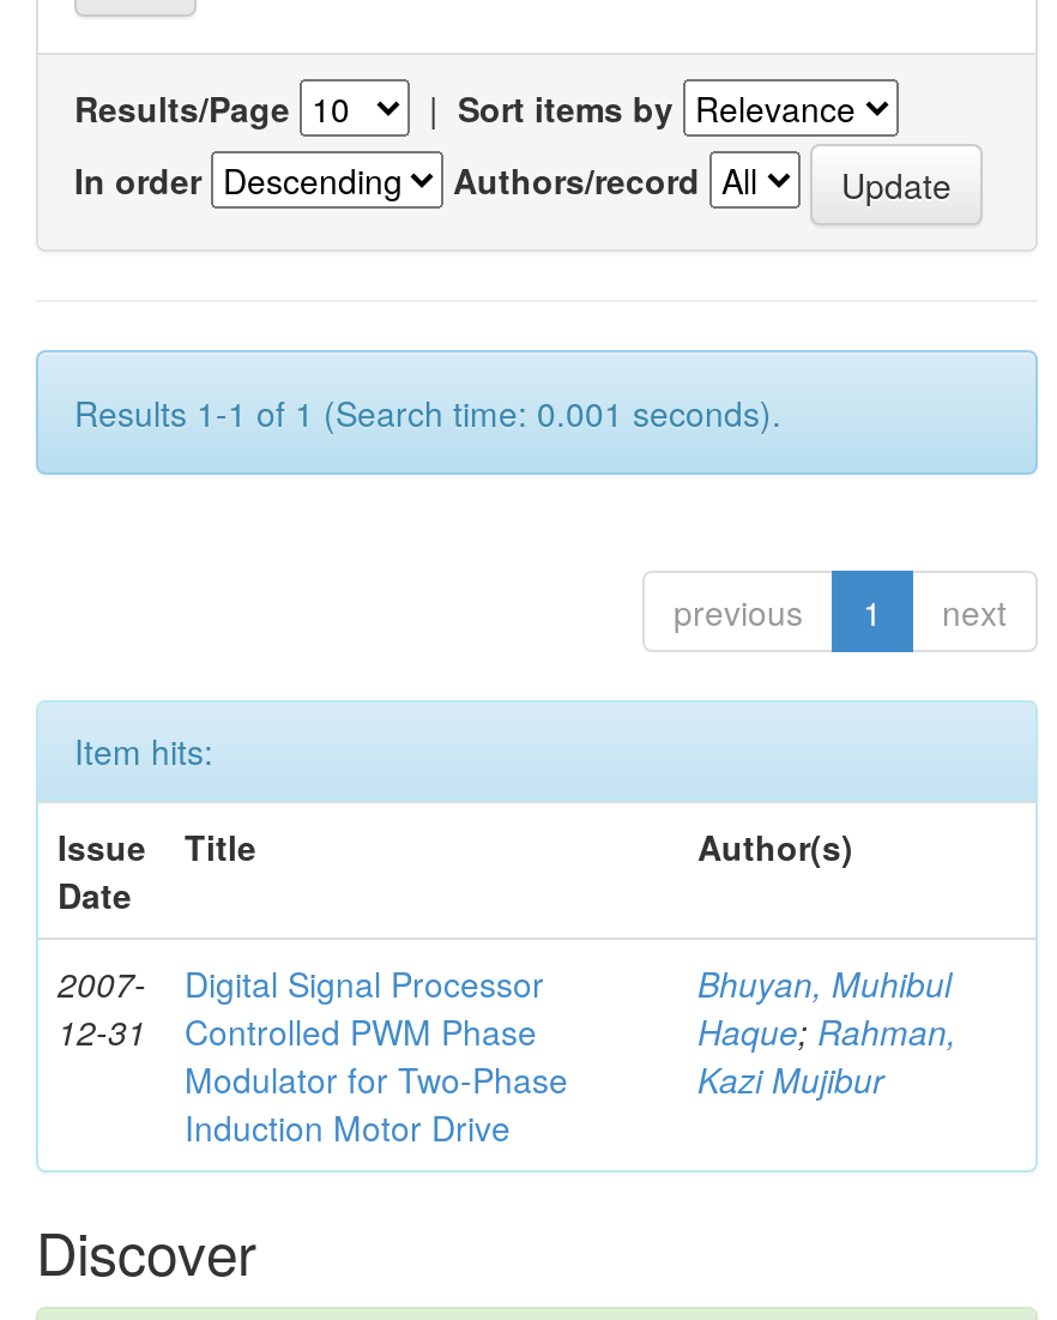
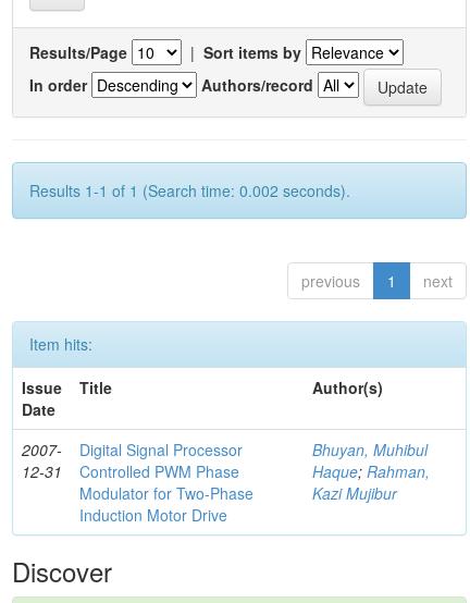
[74,388,781,436] Results 1-1 of 1 (Search time: 0.001 seconds). -> [29,180,350,201] Results 1-1 of 1 (Search time: 0.002 seconds).

